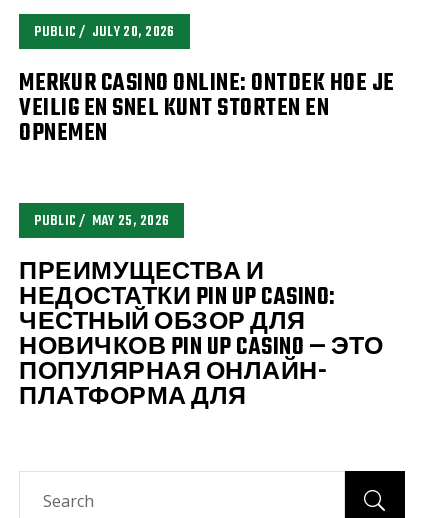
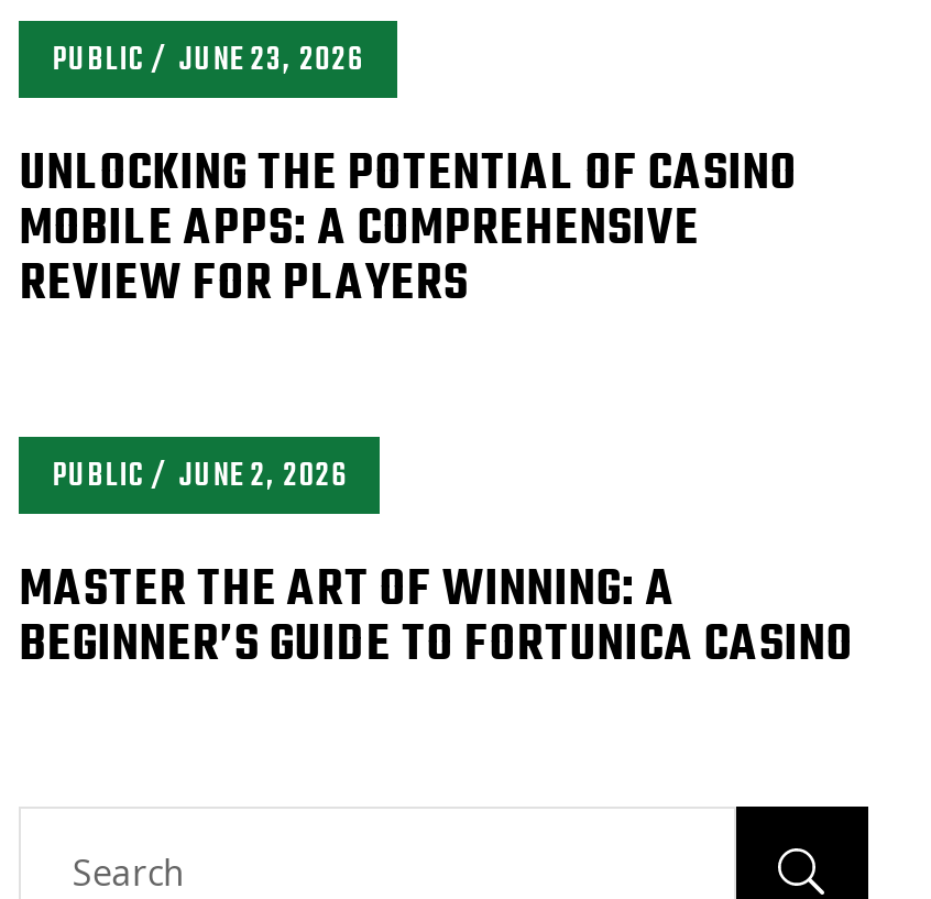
[34,21,175,44] PUBLIC JULY 20, 2026 -> [53,37,364,87] PUBLIC JUNE 23, 2026
[19,66,395,152] MERKUR CASINO ONLINE: ONTDEK HOE JE | VEILIG EN SNEL KUNT STORTEN EN | OPNEMEN -> [20,135,798,325] UNLOCKING THE POTENTIAL OF CASINO | MOBILE APPS: A COMPREHENSIVE | REVIEW FOR PLAYERS
[34,210,169,233] PUBLIC MAY 25, 2026 -> [53,453,348,503] PUBLIC JUNE 2, 2026
[19,255,383,416] ПРЕИМУЩЕСТВА И | НЕДОСТАТКИ PIN UP CASINO: | ЧЕСТНЫЙ ОБЗОР ДЛЯ | НОВИЧКОВ PIN UP CASINO — ЭТО | ПОПУЛЯРНАЯ ОНЛАЙН- | ПЛАТФОРМА ДЛЯ -> [20,551,854,686] MASTER THE ART OF WINNING: A | BEGINNER’S GUIDE TO FORTUNICA CASINO

